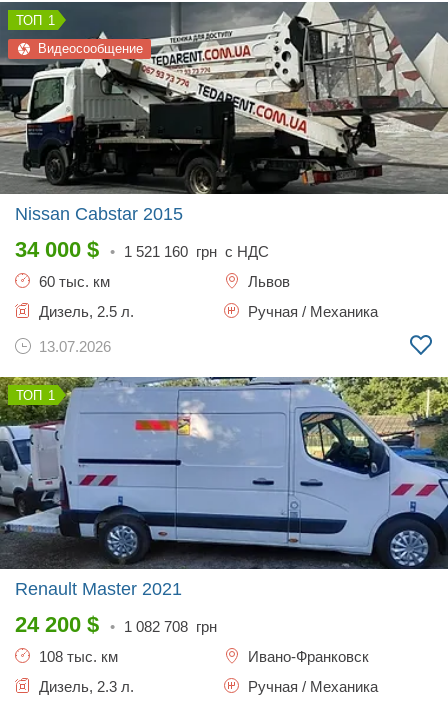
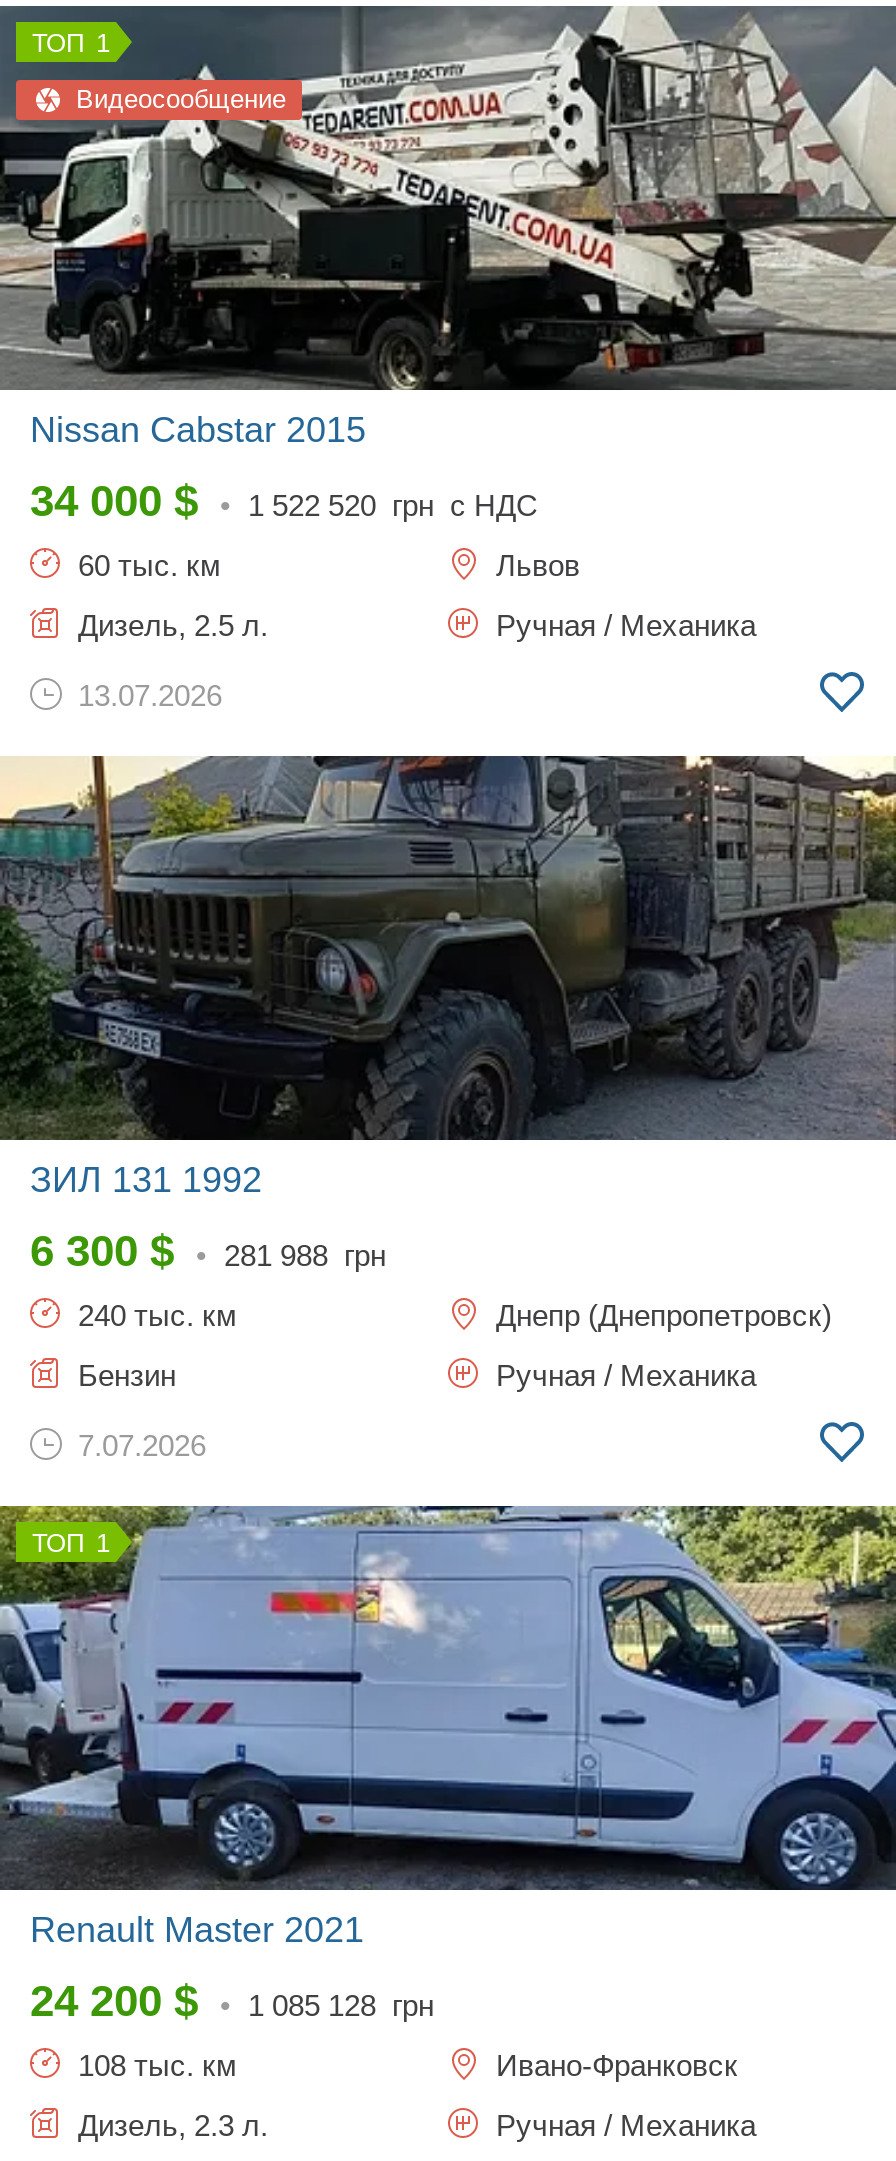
[15,237,269,262] 34 000 $ • 1 521 160 грн с НДС -> [30,476,538,526] 34 000 $ • 1 522 520 грн с НДС
none -> [6,756,890,1462] [image] | ЗИЛ 131 1992 | 6 300 $ • 281 988 грн | 240 тыс. км | Днепр (Днепропетровск) | Бензин | Ручная / Механика | 7.07.2026
[15,612,217,637] 24 200 $ • 1 082 708 грн -> [30,1976,434,2026] 24 200 $ • 1 085 128 грн

